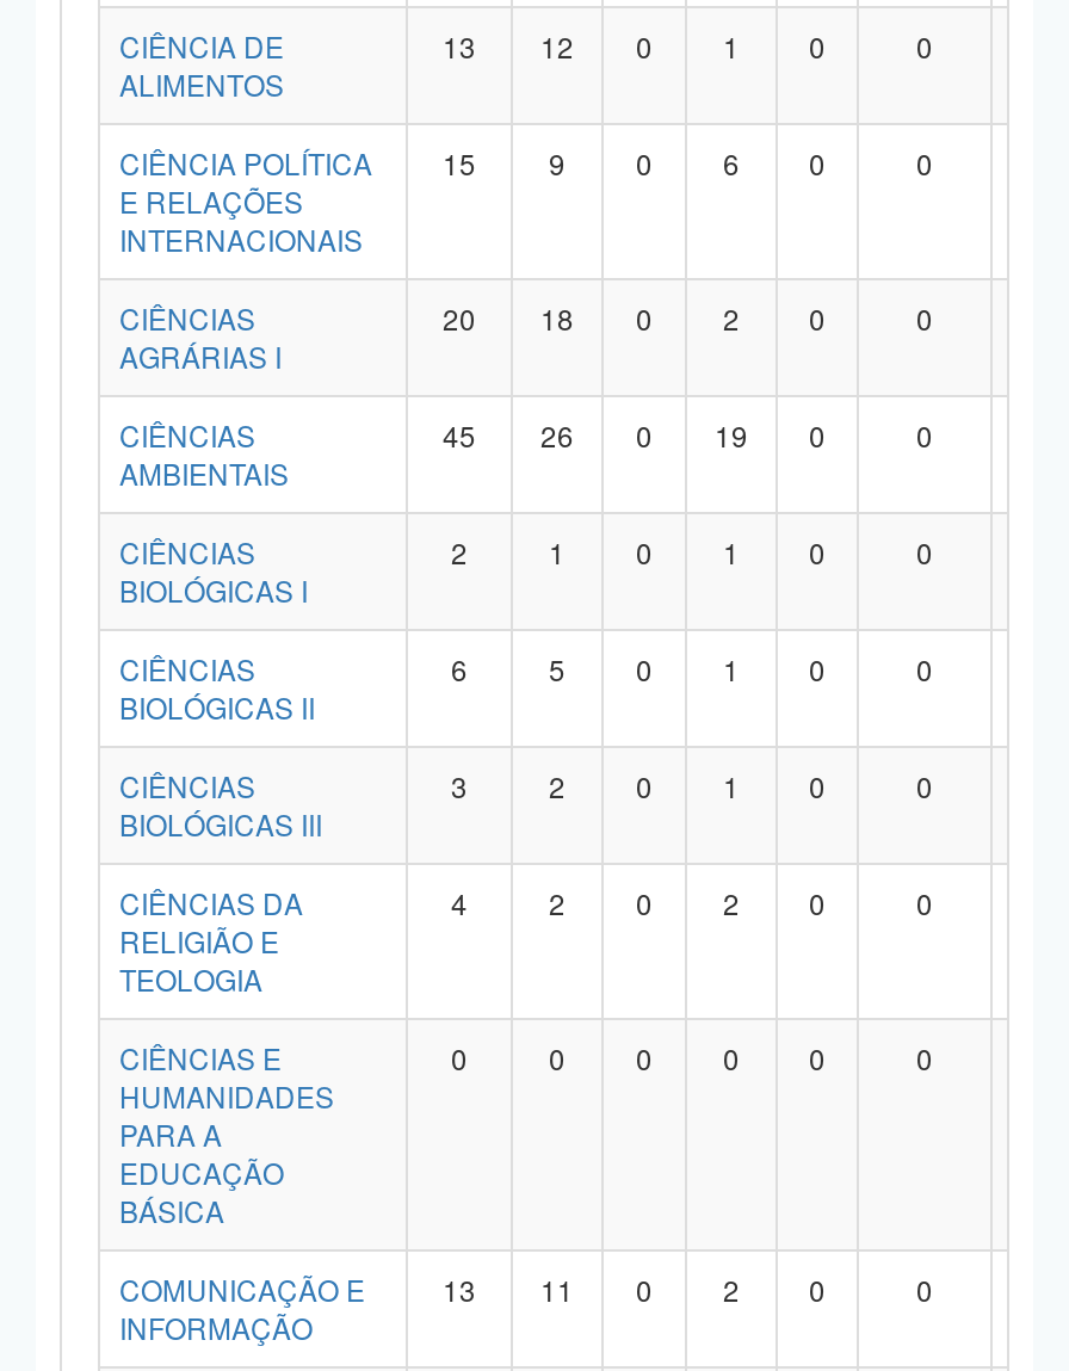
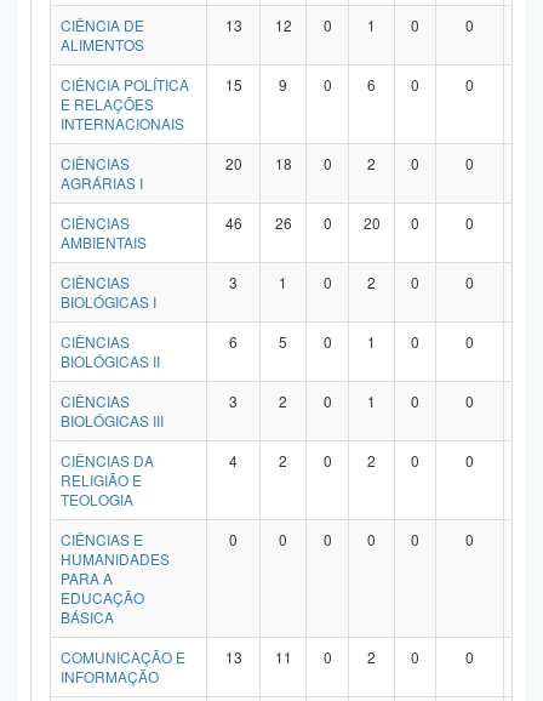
[443,414,476,455] 45 -> [225,212,242,233] 46
[715,414,748,455] 19 -> [363,212,380,233] 20
[451,531,468,572] 2 -> [229,272,238,292] 3
[723,531,740,572] 1 -> [367,272,376,292] 2

